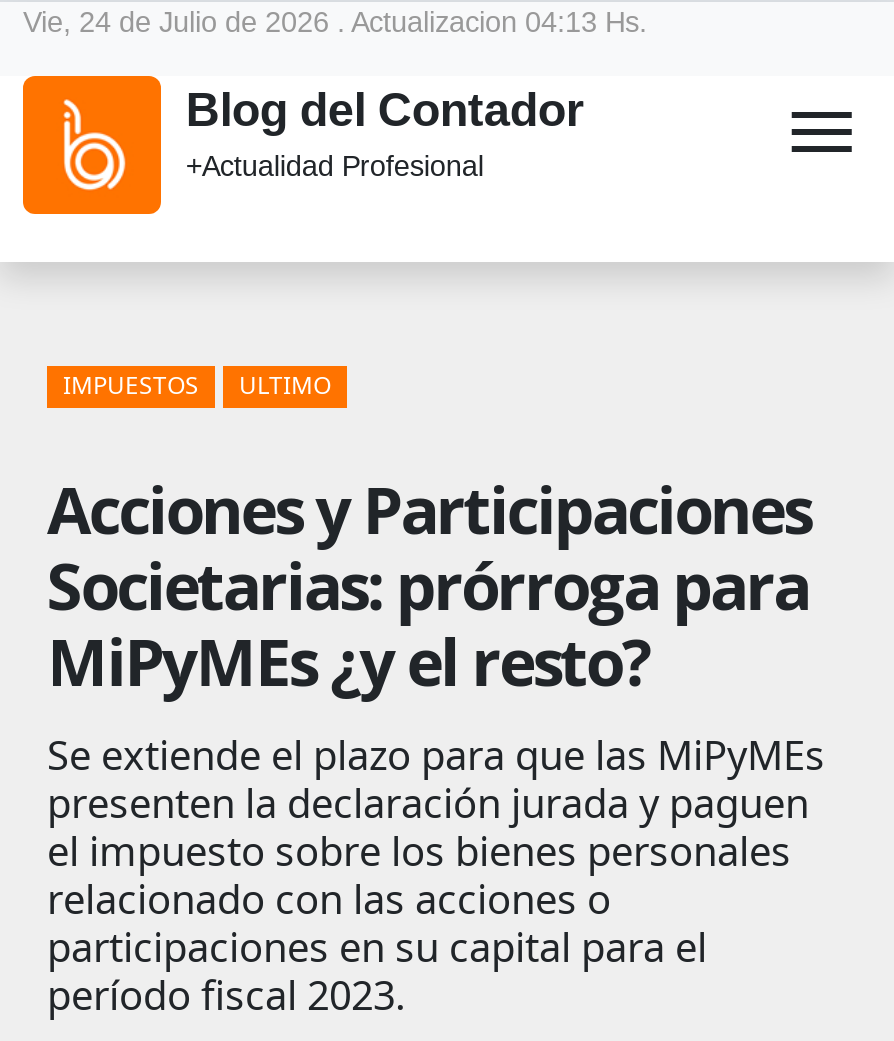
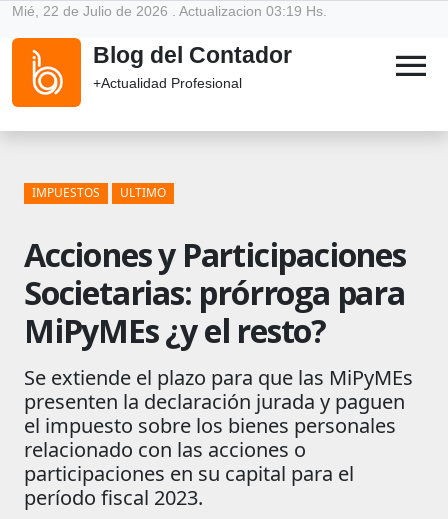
[23,6,647,38] Vie, 24 de Julio de 2026 . Actualizacion 04:13 Hs. -> [12,3,327,19] Mié, 22 de Julio de 2026 . Actualizacion 03:19 Hs.

